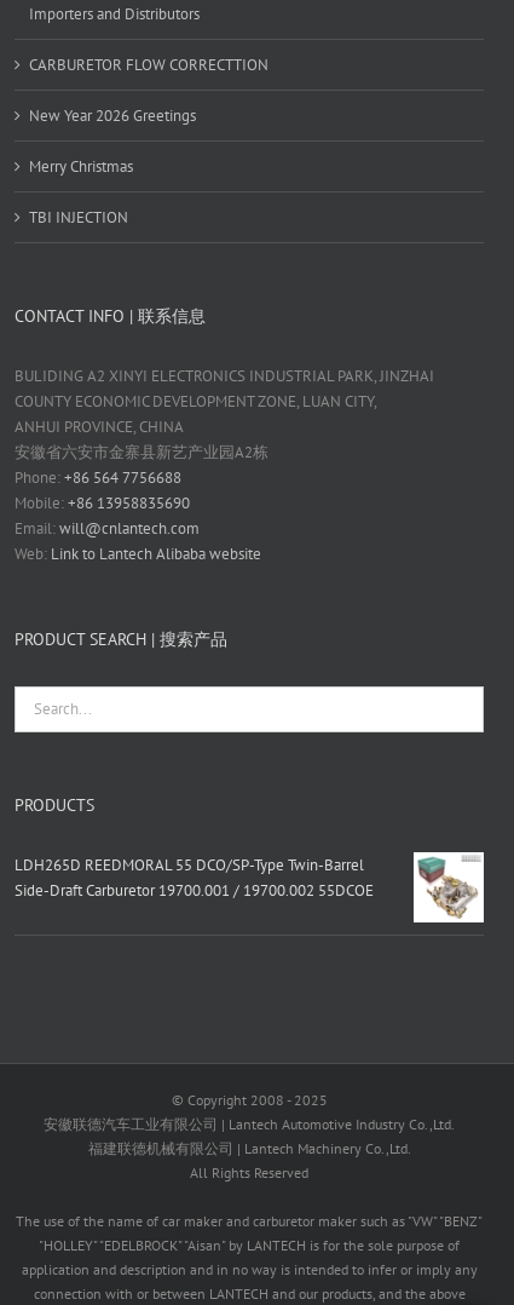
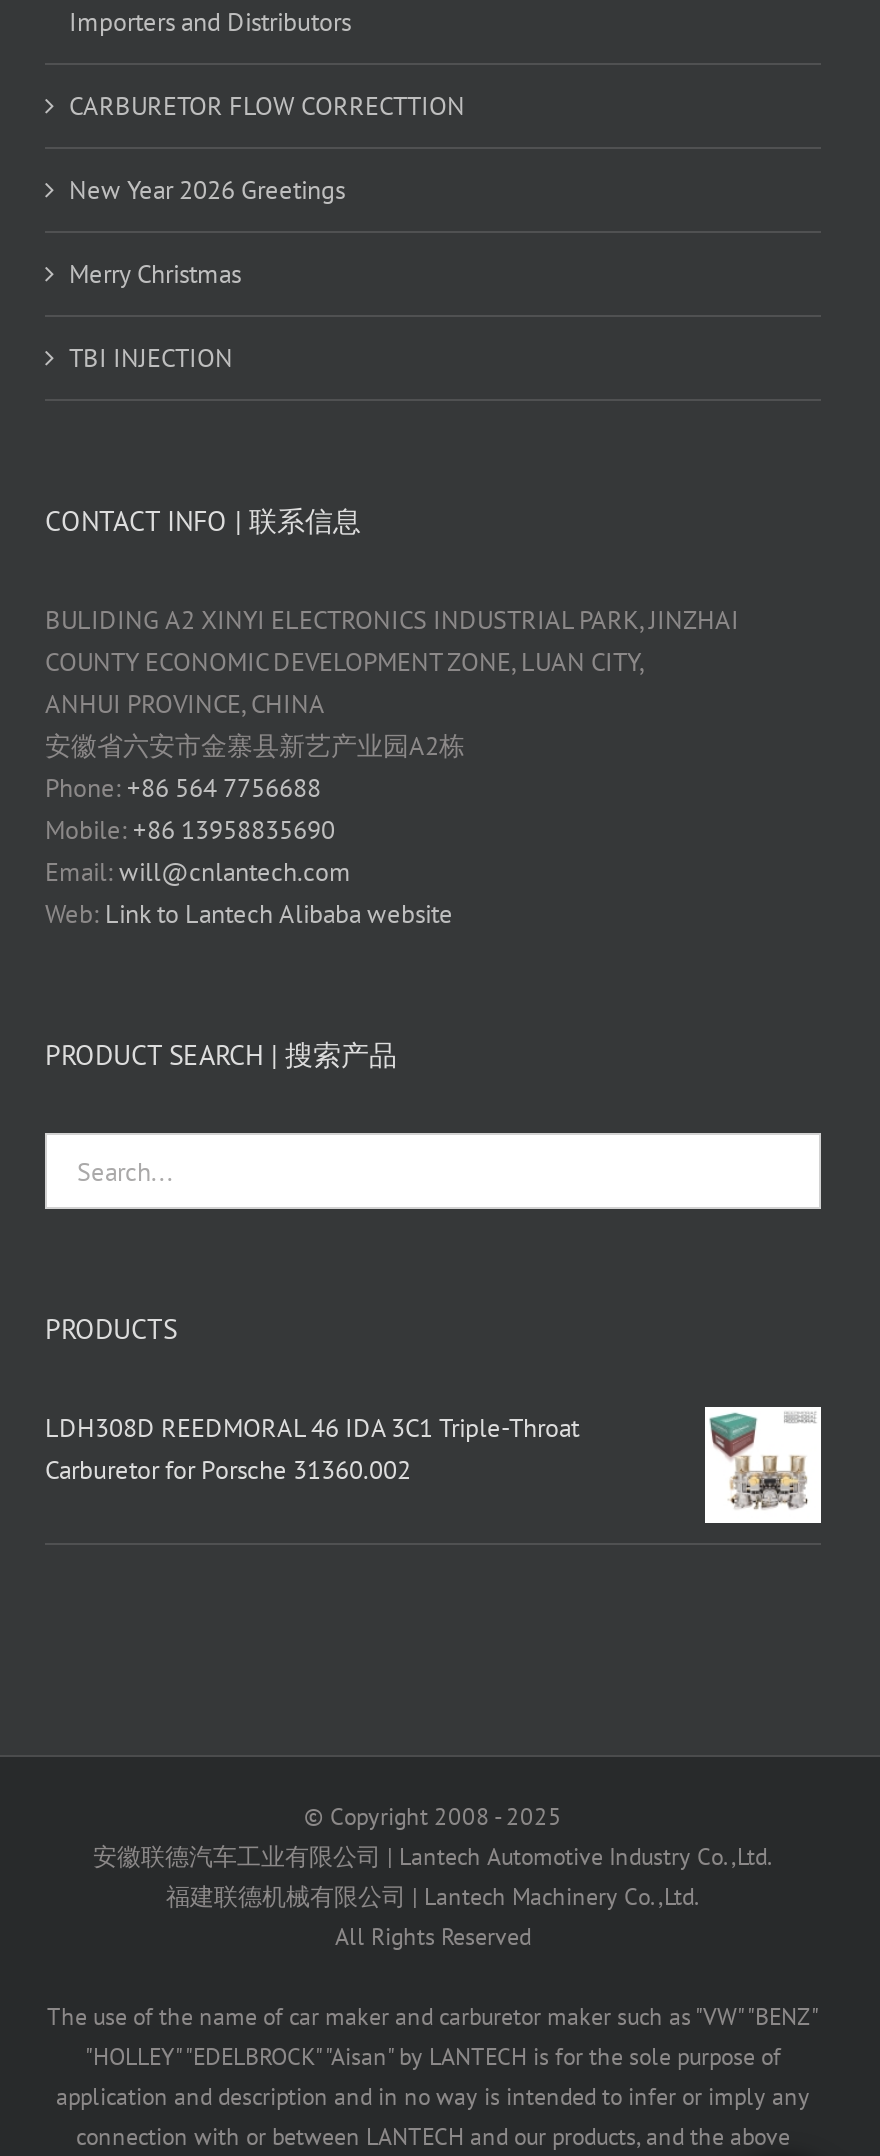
[15,854,374,900] LDH265D REEDMORAL 55 DCO/SP-Type Twin-Barrel | Side-Draft Carburetor 19700.001 / 19700.002 55DCOE -> [45,1412,579,1488] LDH308D REEDMORAL 46 IDA 3C1 Triple-Throat | Carburetor for Porsche 31360.002
[426,867,479,919] [image] -> [709,1444,817,1524] [image]

